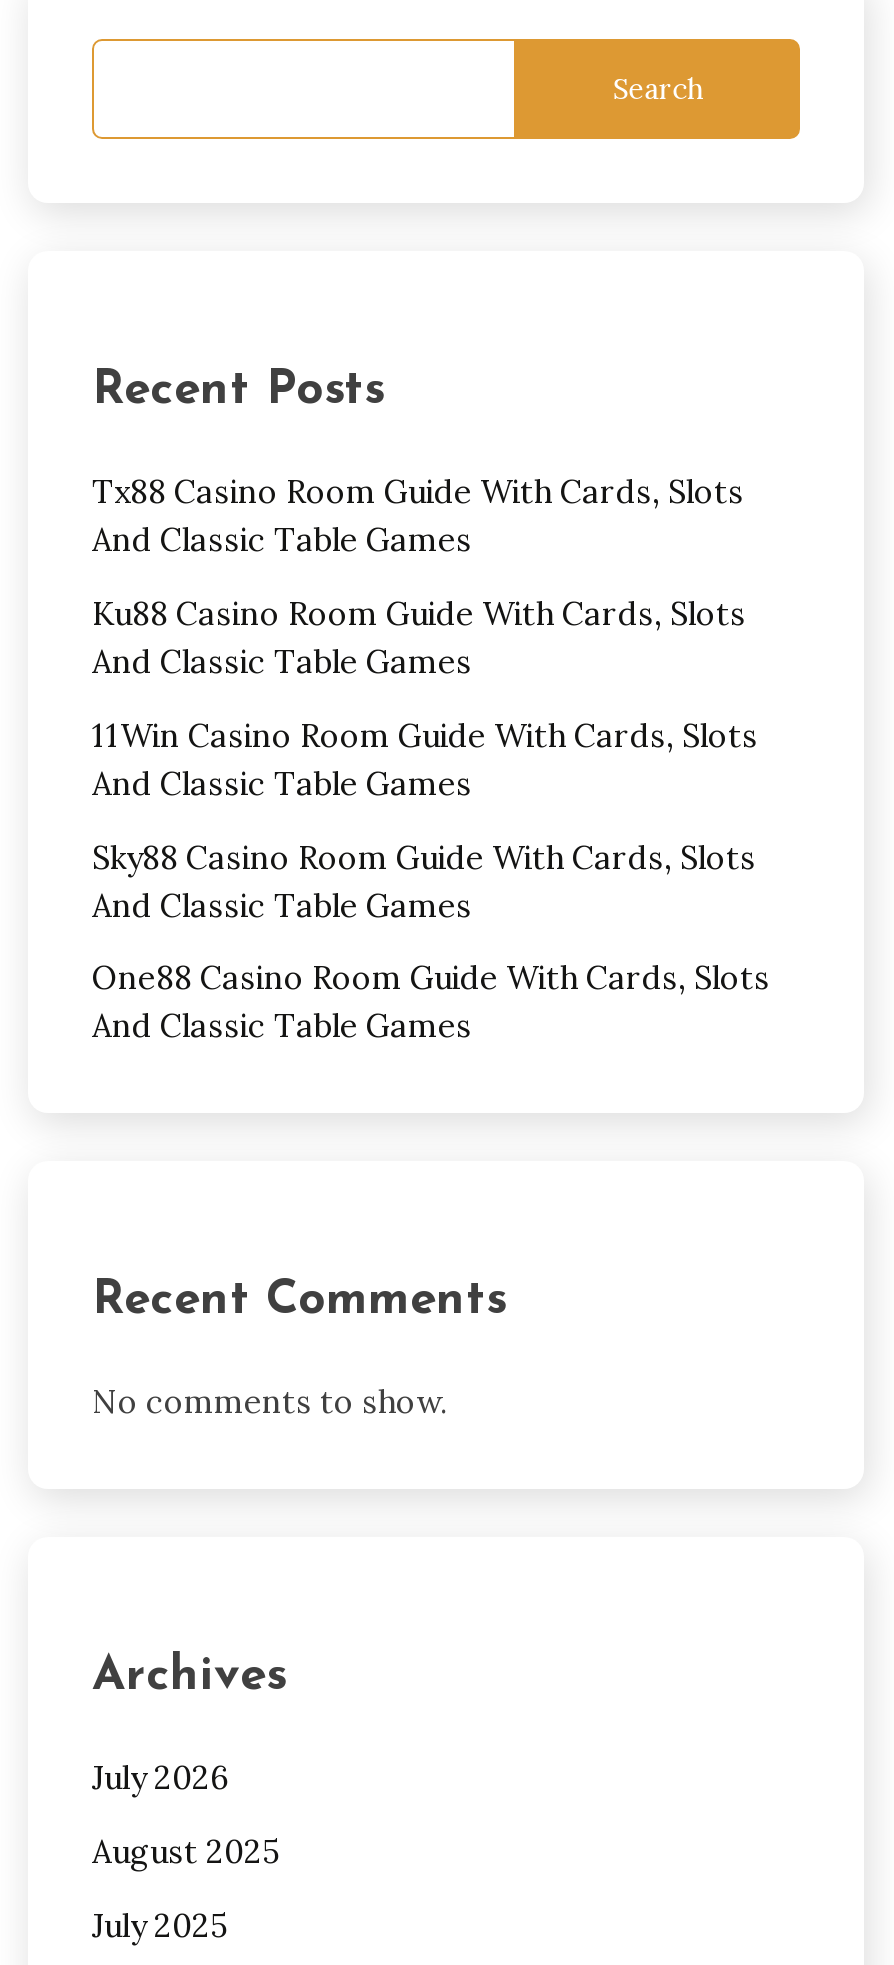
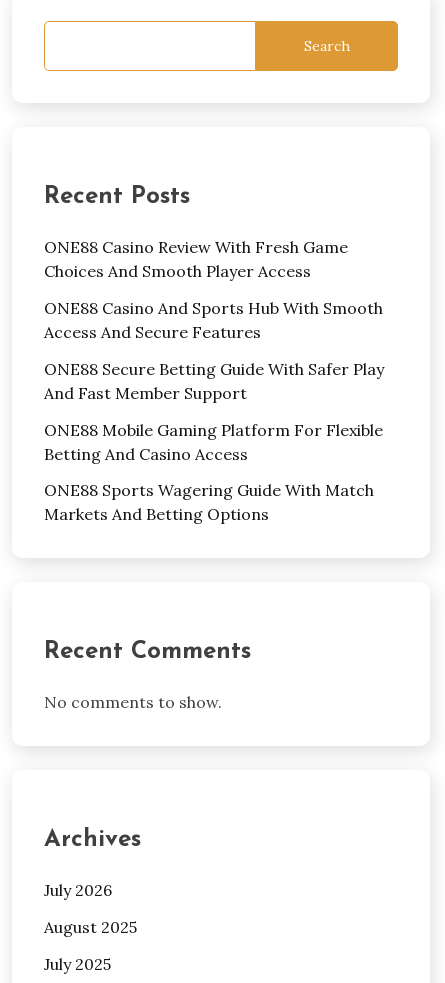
[92,471,744,559] Tx88 Casino Room Guide With Cards, Slots | And Classic Table Games -> [44,237,348,281] ONE88 Casino Review With Fresh Game | Choices And Smooth Player Access
[92,593,746,681] Ku88 Casino Room Guide With Cards, Slots | And Classic Table Games -> [44,298,383,342] ONE88 Casino And Sports Hub With Smooth | Access And Secure Features
[92,715,758,803] 11Win Casino Room Guide With Cards, Slots | And Classic Table Games -> [44,359,384,403] ONE88 Secure Betting Guide With Safer Play | And Fast Member Support
[92,836,756,924] Sky88 Casino Room Guide With Cards, Slots | And Classic Table Games -> [44,419,383,463] ONE88 Mobile Gaming Platform For Flexible | Betting And Casino Access
[92,958,770,1046] One88 Casino Room Guide With Cards, Slots | And Classic Table Games -> [44,480,374,524] ONE88 Sports Wagering Guide With Match | Markets And Betting Options

